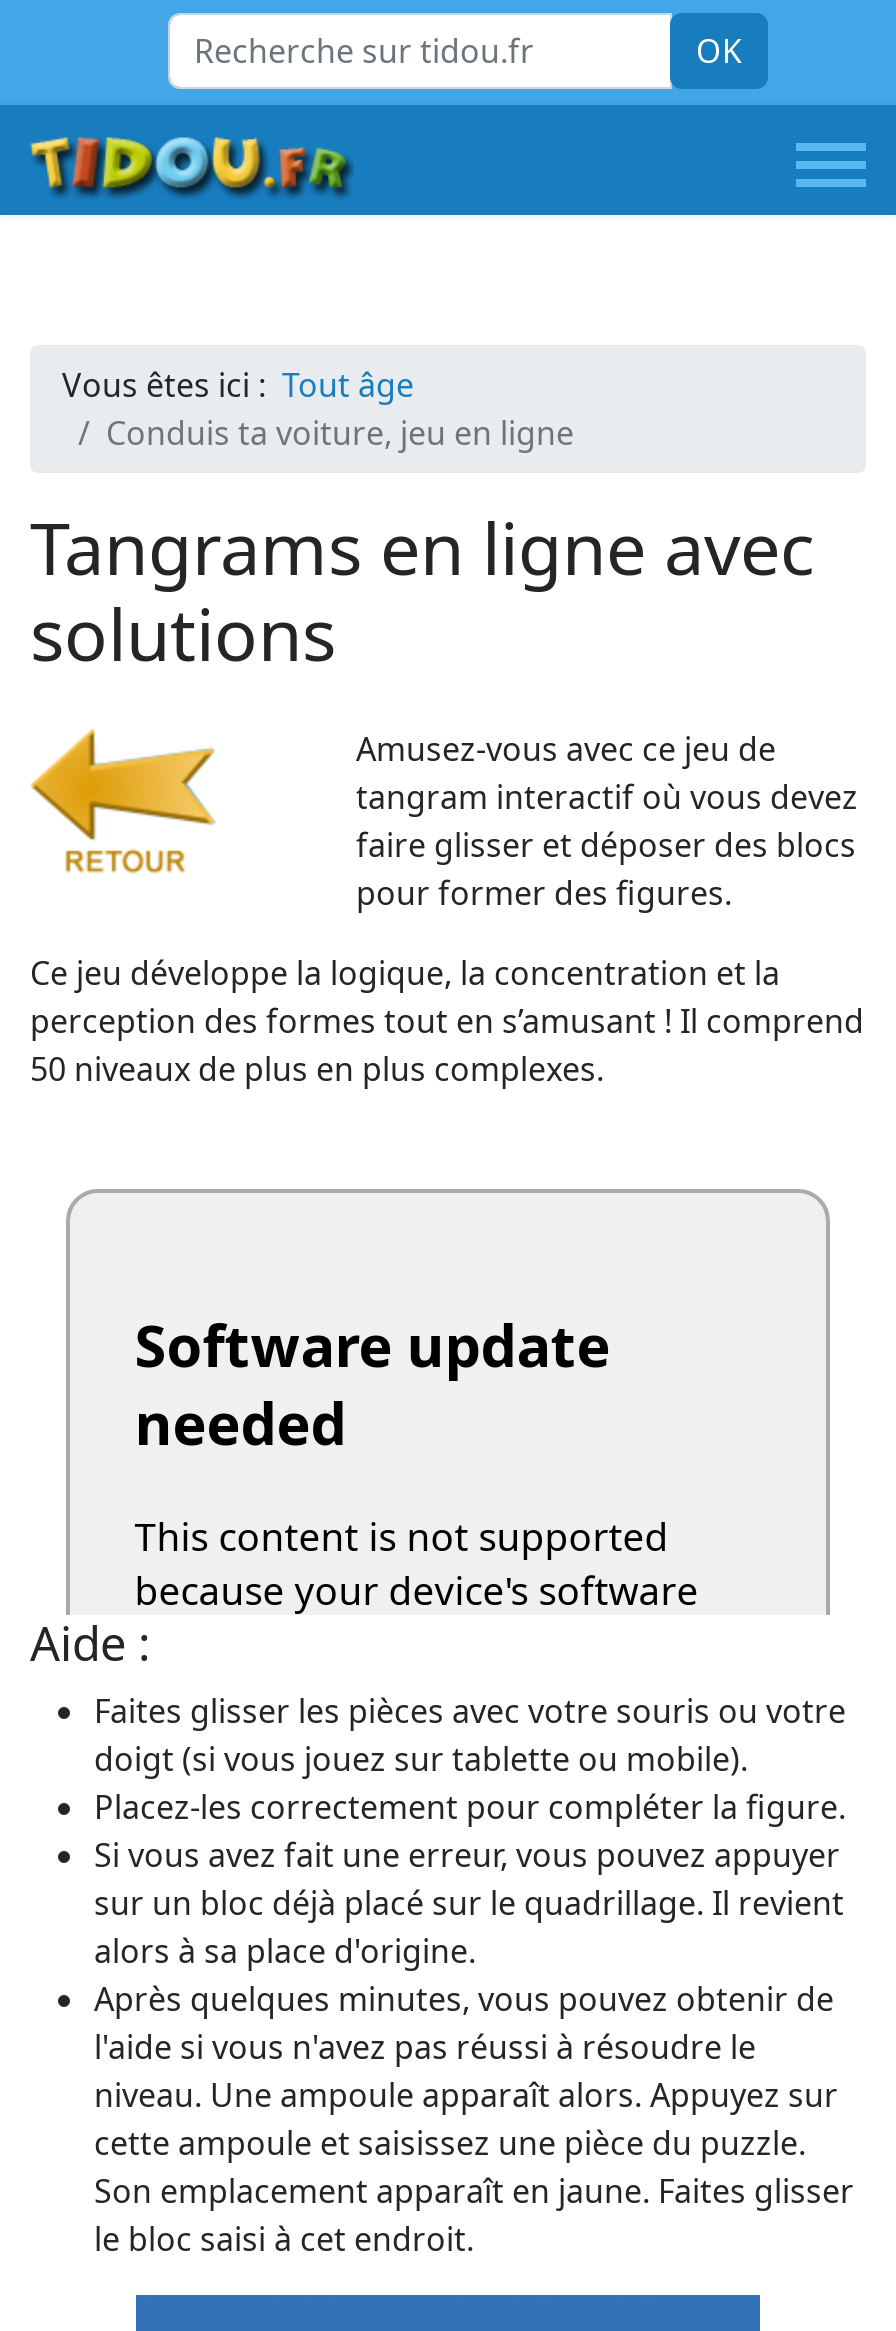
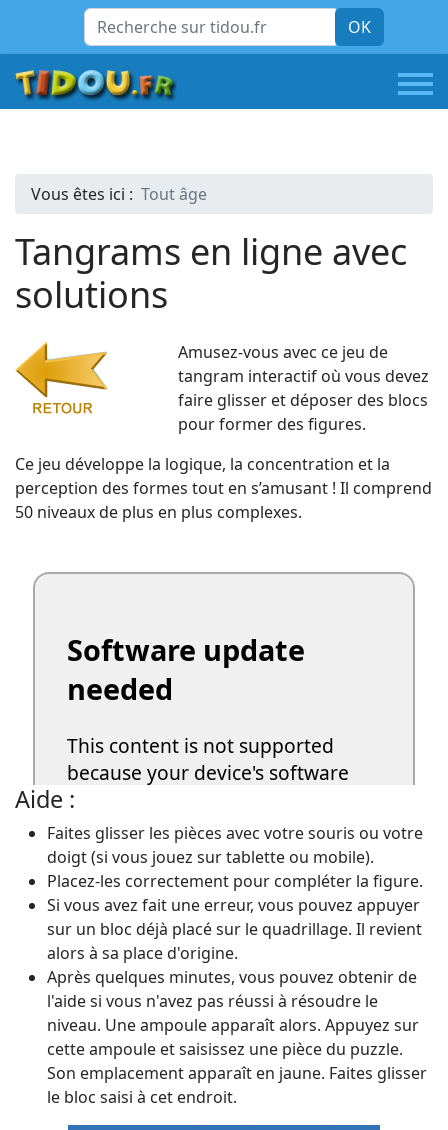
[106,411,574,455] Conduis ta voiture, jeu en ligne -> none

